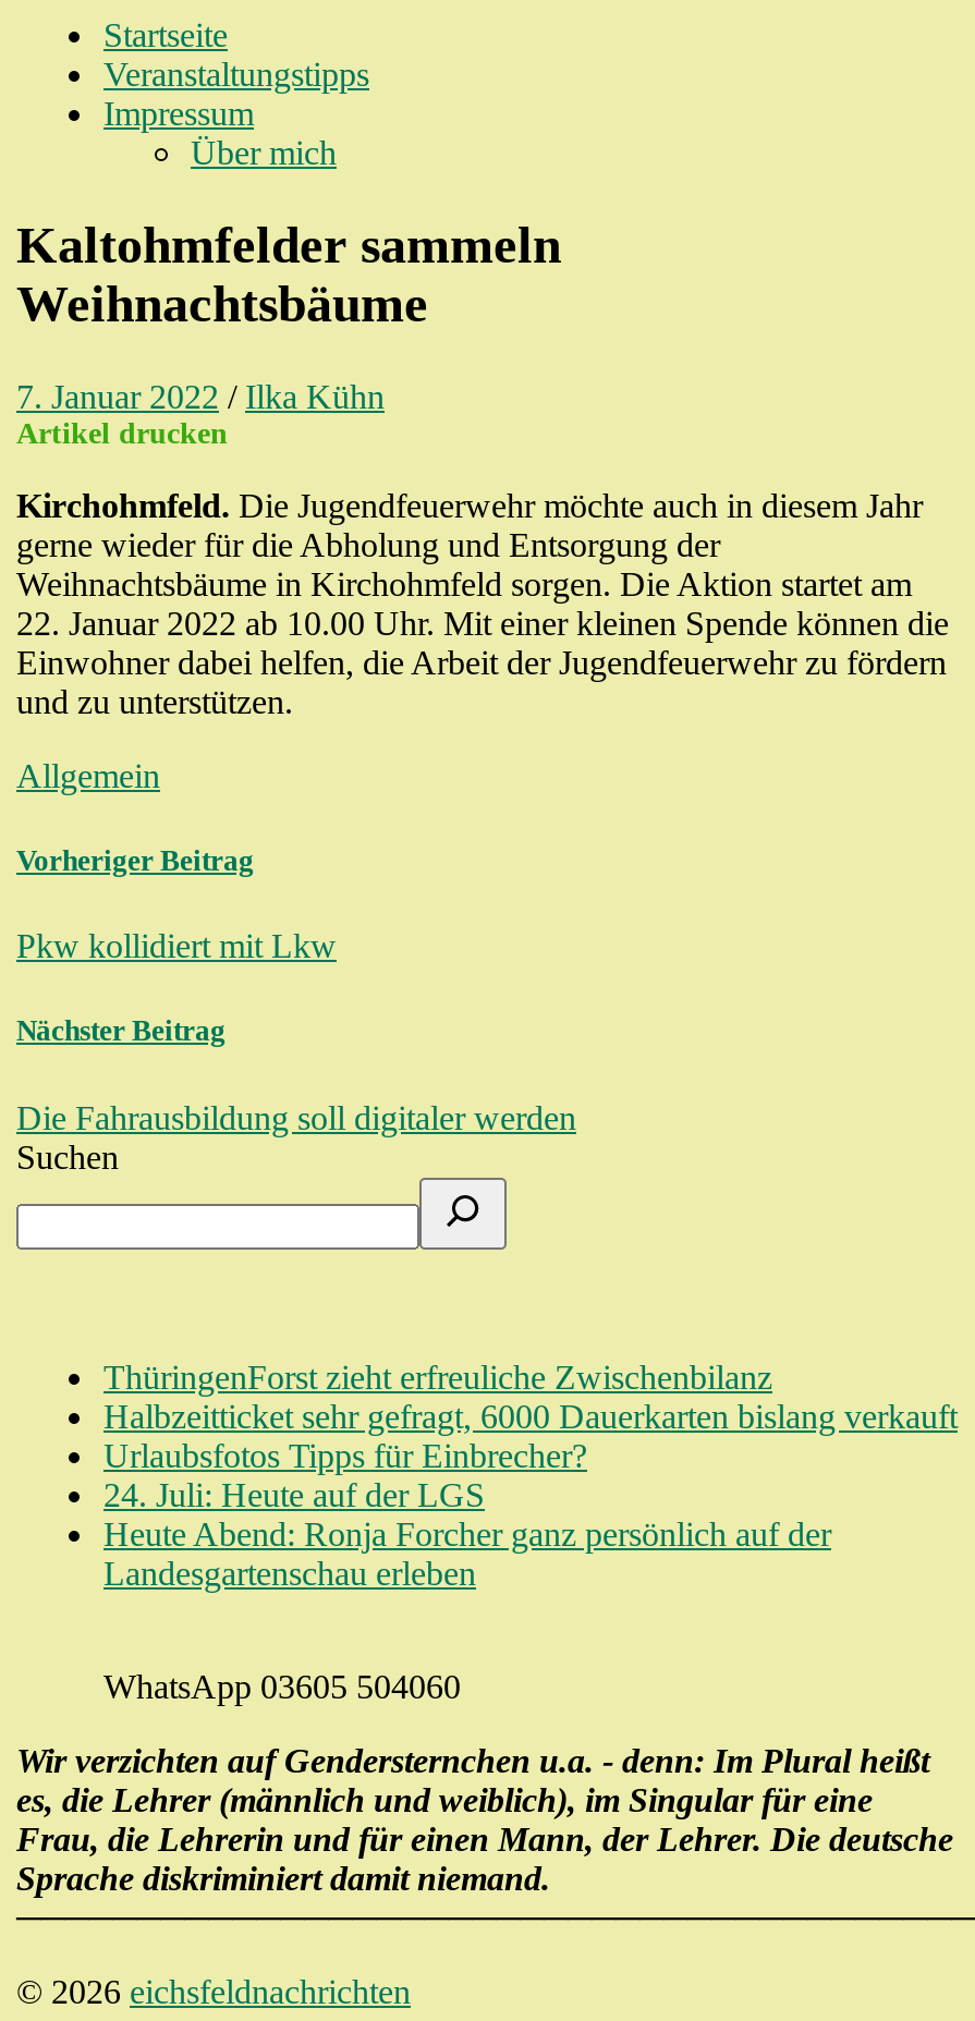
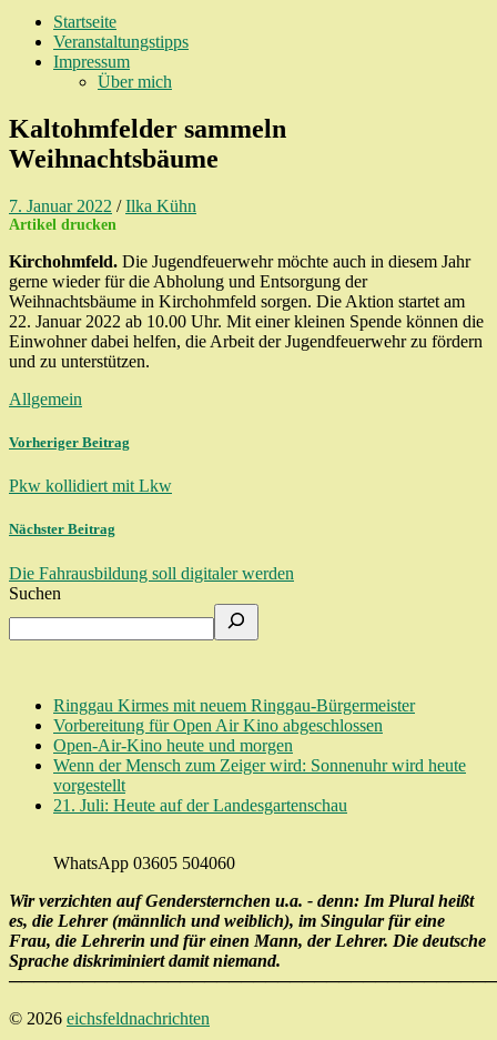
[103,1358,958,1591] ThüringenForst zieht erfreuliche Zwischenbilanz | Halbzeitticket sehr gefragt, 6000 Dauerkarten bislang verkauft | Urlaubsfotos Tipps für Einbrecher? | 24. Juli: Heute auf der LGS | Heute Abend: Ronja Forcher ganz persönlich auf der | Landesgartenschau erleben -> [53,695,466,814] Ringgau Kirmes mit neuem Ringgau-Bürgermeister | Vorbereitung für Open Air Kino abgeschlossen | Open-Air-Kino heute und morgen | Wenn der Mensch zum Zeiger wird: Sonnenuhr wird heute | vorgestellt | 21. Juli: Heute auf der Landesgartenschau

